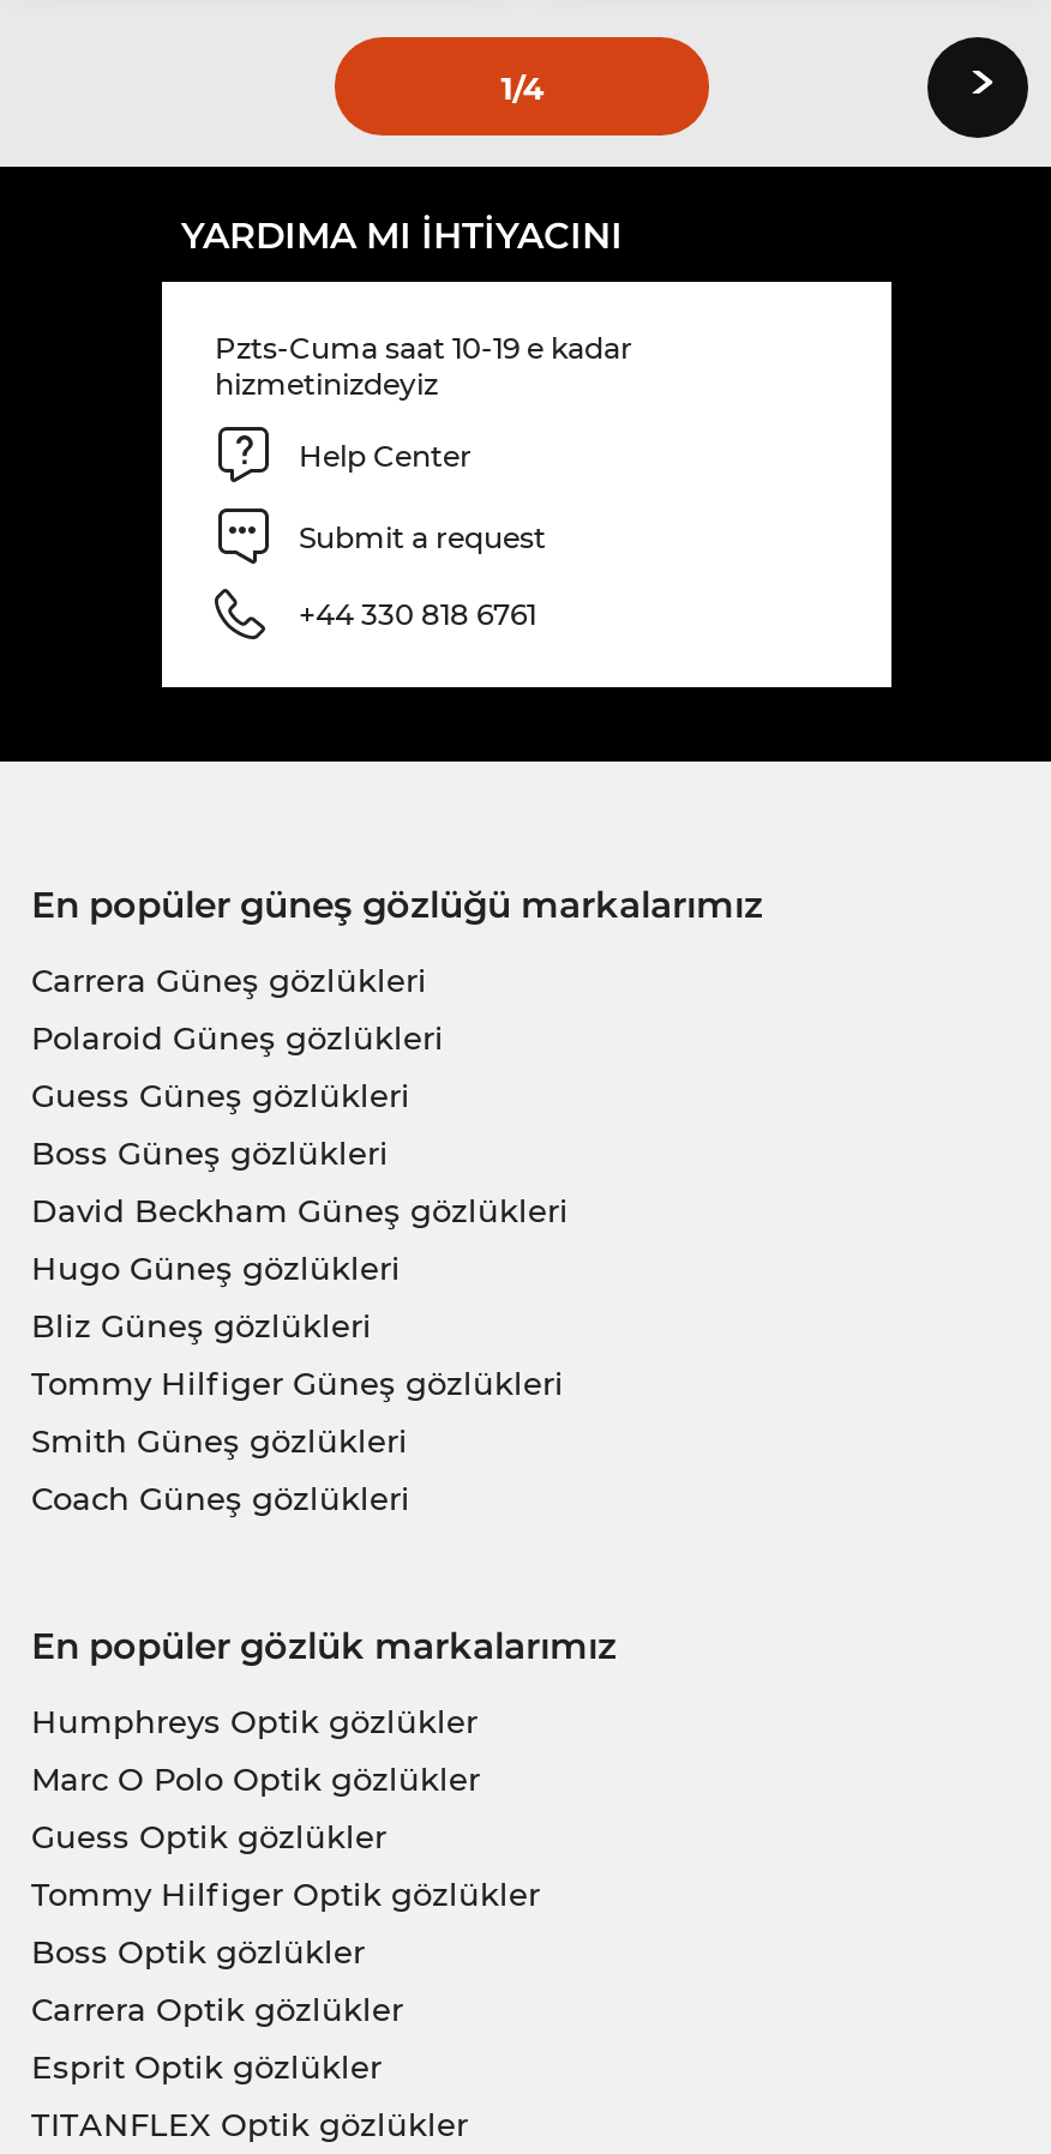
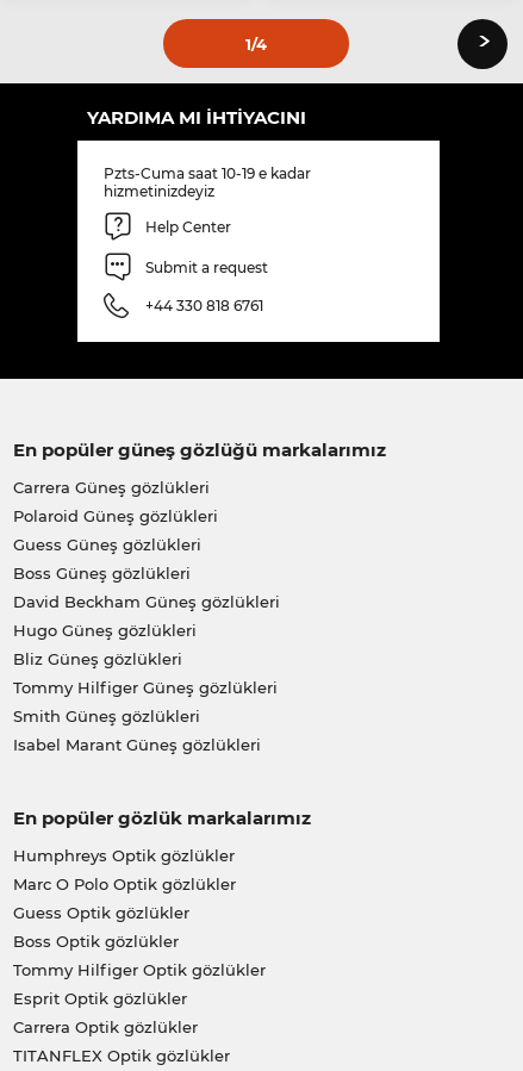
[31,1479,410,1517] Coach Güneş gözlükleri -> [13,735,260,754] Isabel Marant Güneş gözlükleri
moved [31,1875,540,1913] -> [13,960,265,979]: Tommy Hilfiger Optik gözlükler
moved [31,1932,365,1971] -> [13,932,178,951]: Boss Optik gözlükler
moved [31,1990,403,2028] -> [13,1018,197,1037]: Carrera Optik gözlükler
moved [31,2047,382,2086] -> [13,989,186,1008]: Esprit Optik gözlükler

